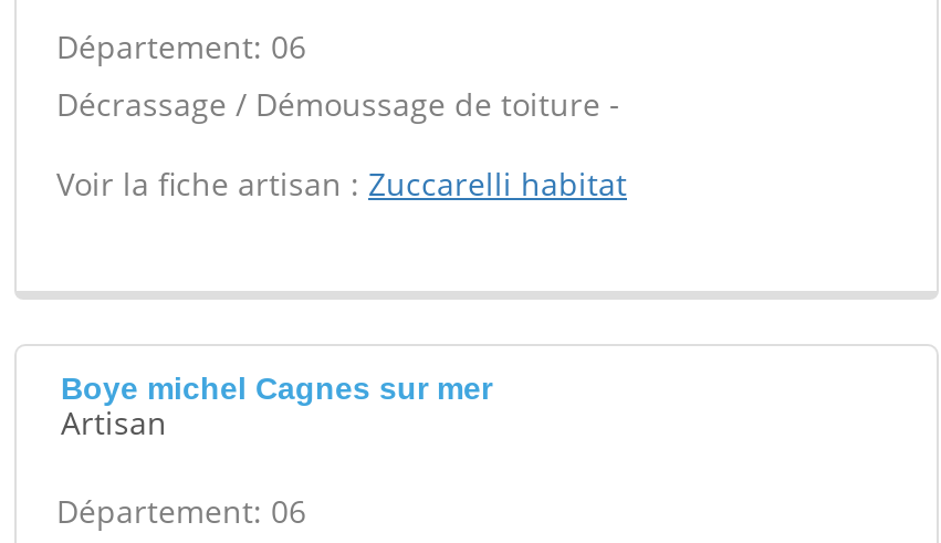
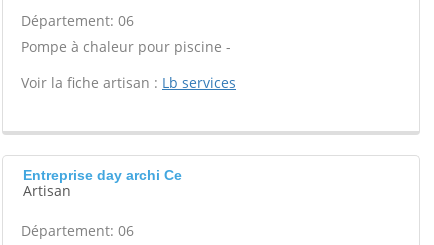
[56,83,620,125] Décrassage / Démoussage de toiture - -> [21,37,231,56] Pompe à chaleur pour piscine -
[56,163,627,205] Voir la fiche artisan : Zuccarelli habitat -> [21,73,236,92] Voir la fiche artisan : Lb services
[61,370,492,406] Boye michel Cagnes sur mer -> [23,167,182,183] Entreprise day archi Ce

